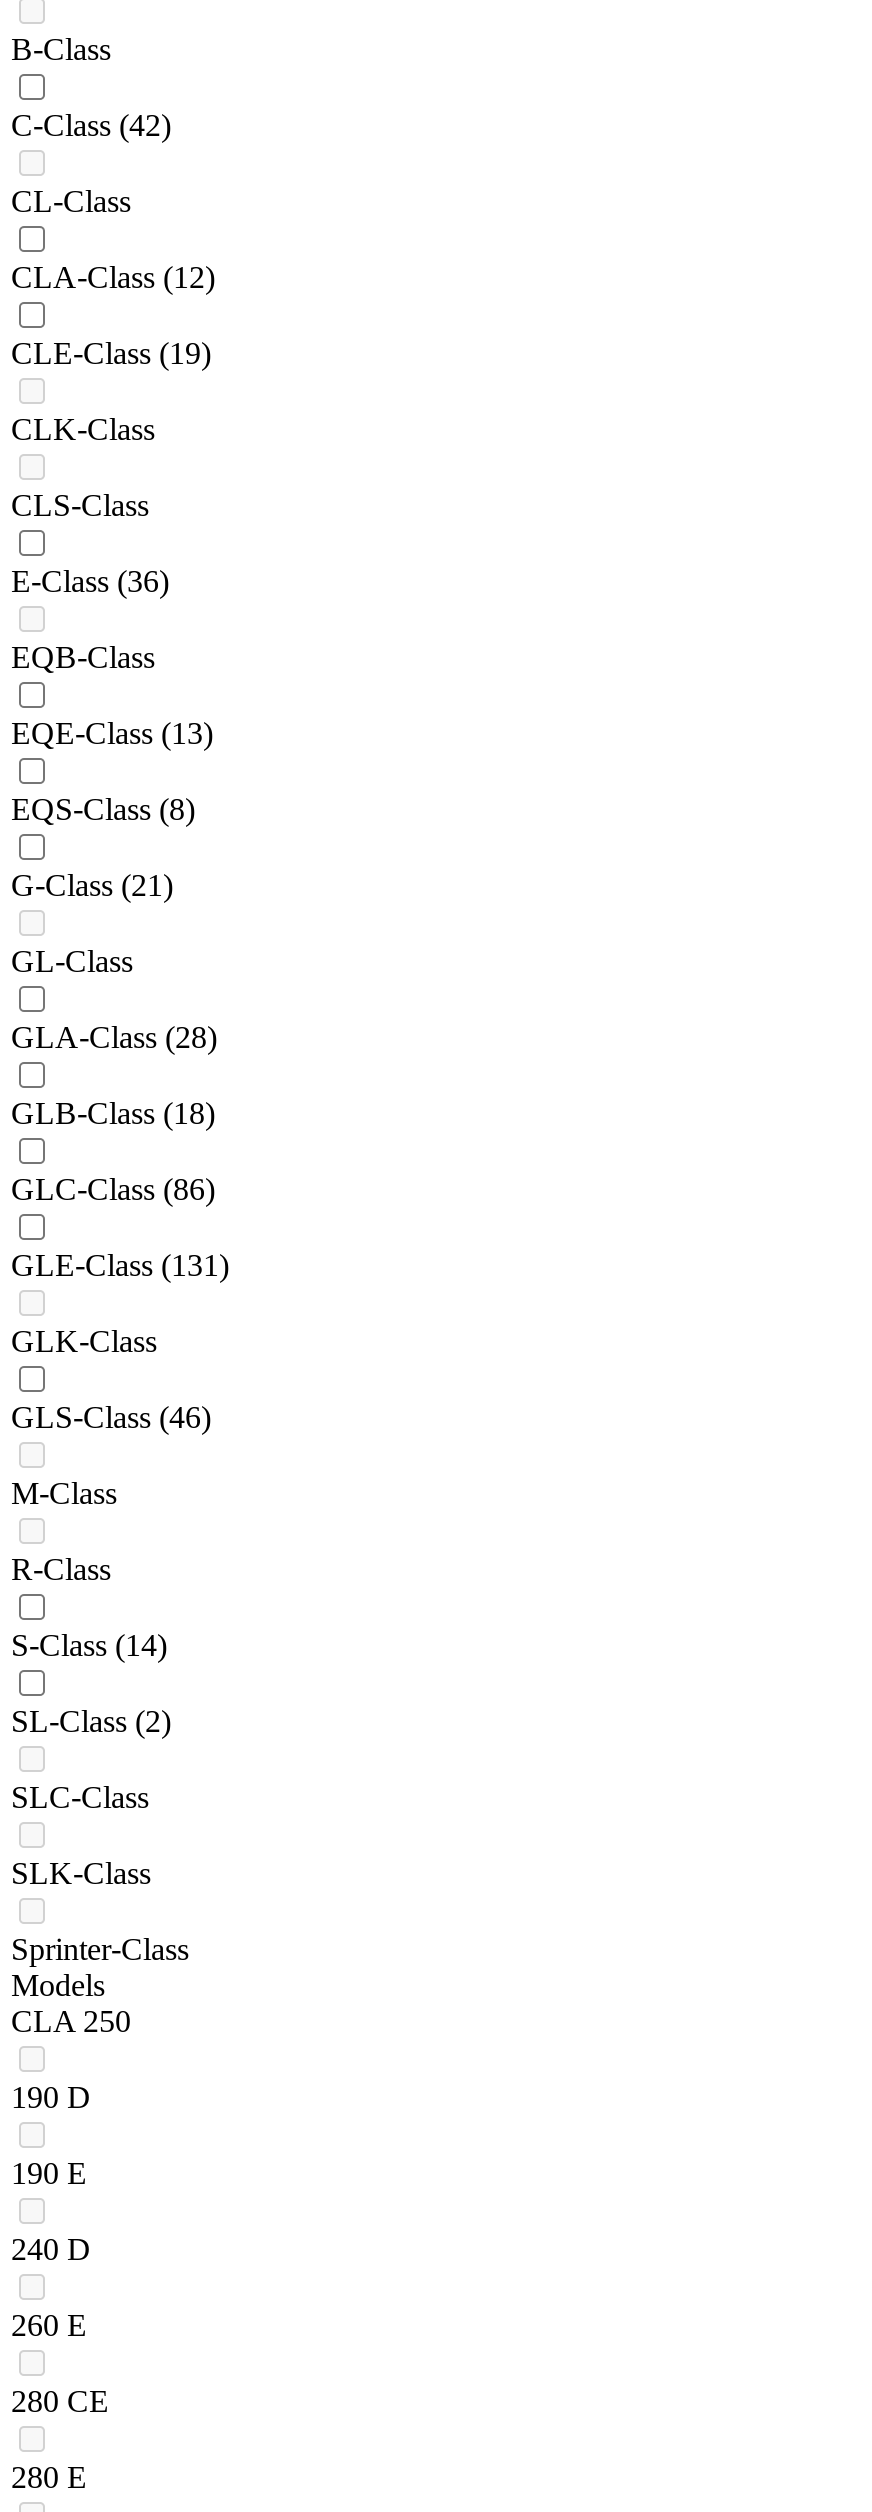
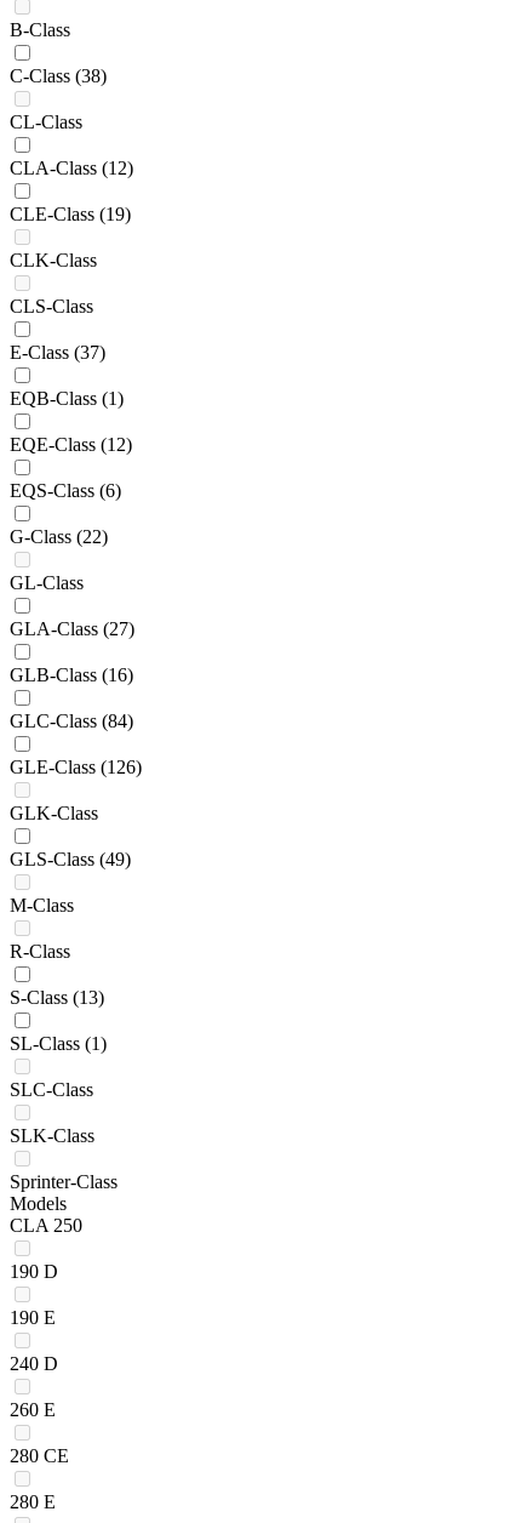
[11,109,171,143] C-Class (42) -> [10,66,107,87] C-Class (38)
[11,565,169,599] E-Class (36) -> [10,342,105,363] E-Class (37)
[11,641,155,675] EQB-Class -> [10,389,124,409] EQB-Class (1)
[11,717,213,751] EQE-Class (13) -> [10,435,132,455] EQE-Class (12)
[11,793,195,827] EQS-Class (8) -> [10,481,121,501] EQS-Class (6)
[11,869,173,903] G-Class (21) -> [10,527,108,547] G-Class (22)
[11,1021,217,1055] GLA-Class (28) -> [10,619,134,640] GLA-Class (27)
[11,1097,215,1131] GLB-Class (18) -> [10,665,133,686] GLB-Class (16)
[11,1173,215,1207] GLC-Class (86) -> [10,711,133,732] GLC-Class (84)
[11,1249,229,1283] GLE-Class (131) -> [10,757,142,778] GLE-Class (126)
[11,1401,211,1435] GLS-Class (46) -> [10,849,131,870] GLS-Class (49)
[11,1629,167,1663] S-Class (14) -> [10,988,104,1008] S-Class (13)
[11,1705,171,1739] SL-Class (2) -> [10,1034,107,1054] SL-Class (1)

